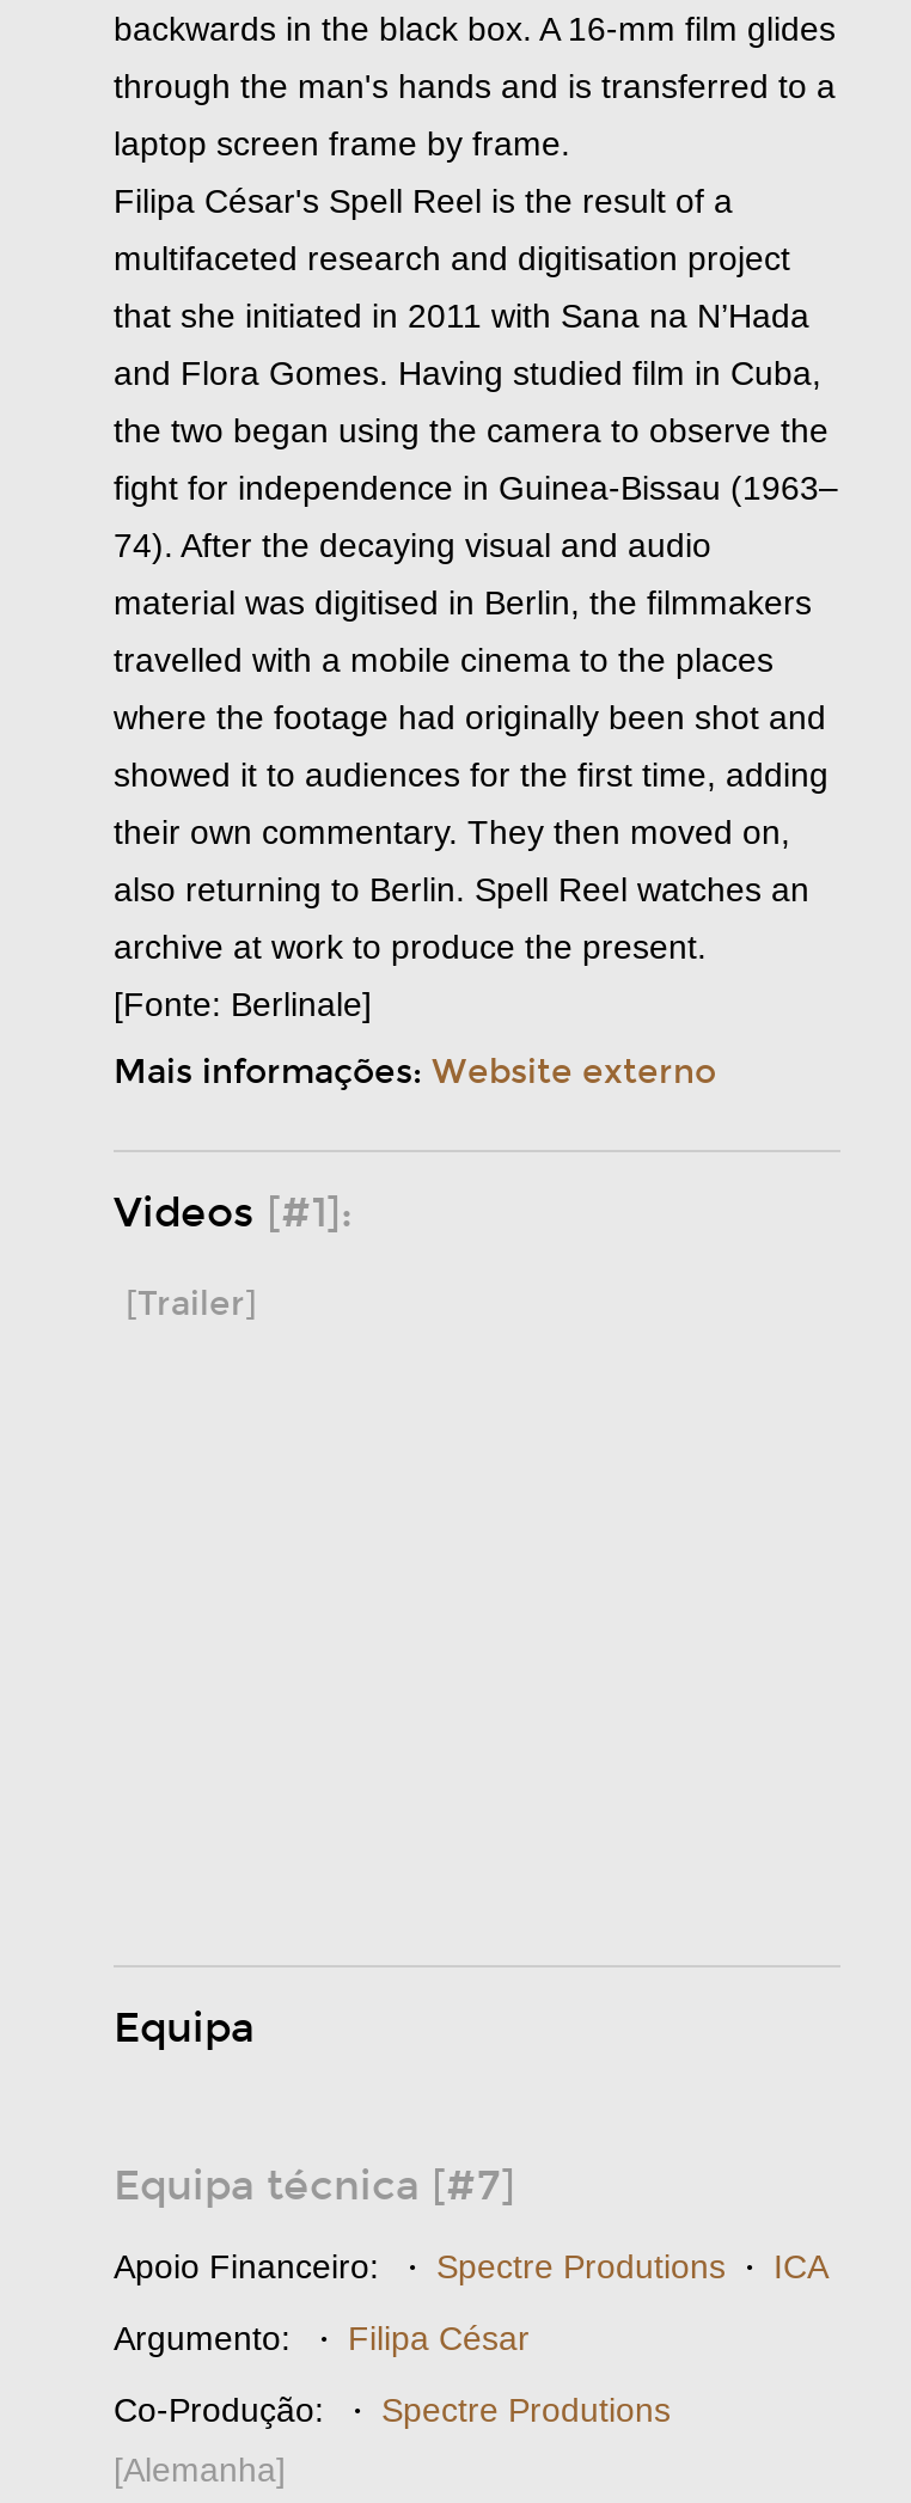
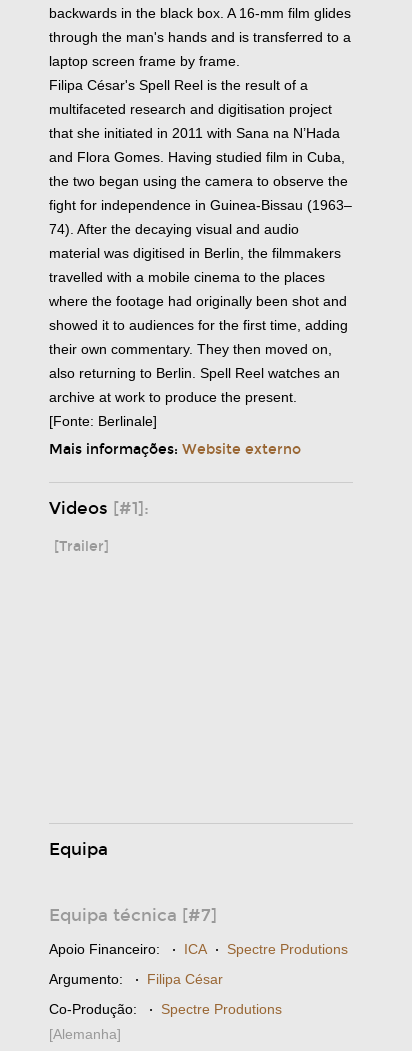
[114,2248,829,2289] Apoio Financeiro: · Spectre Produtions · ICA -> [49,941,348,958] Apoio Financeiro: · ICA · Spectre Produtions

